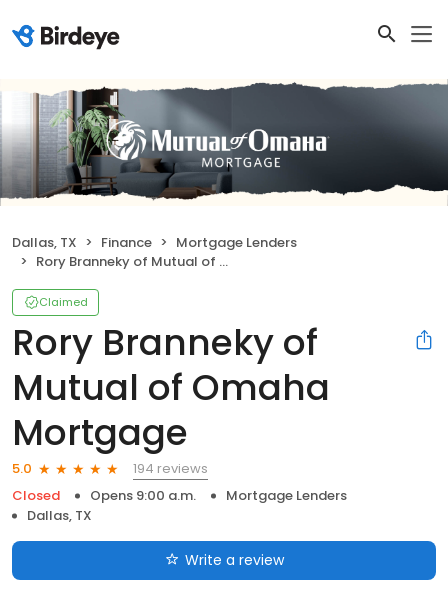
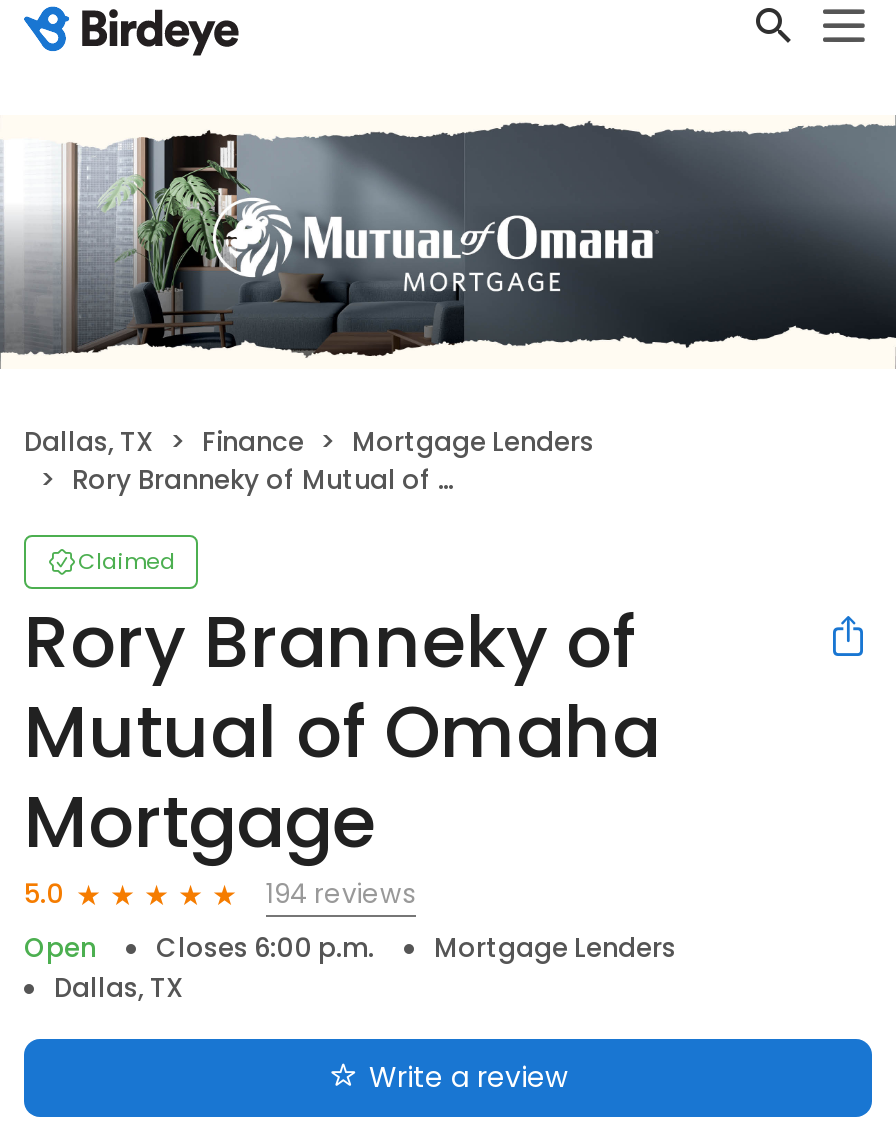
[12,486,196,505] Closed | Opens 9:00 a.m. -> [24,929,374,967] Open | Closes 6:00 p.m.

